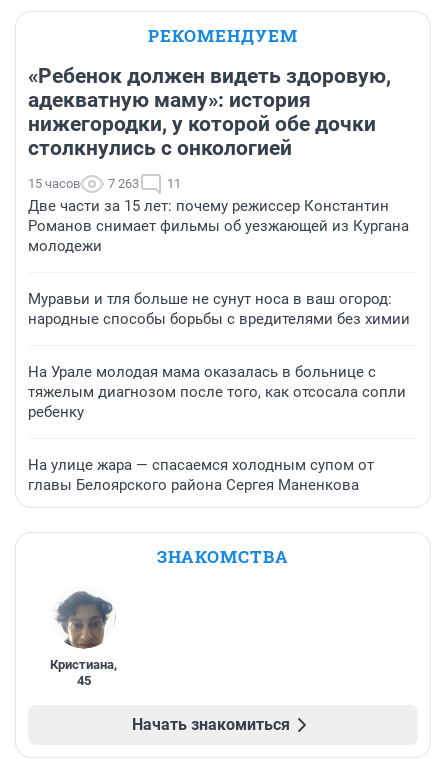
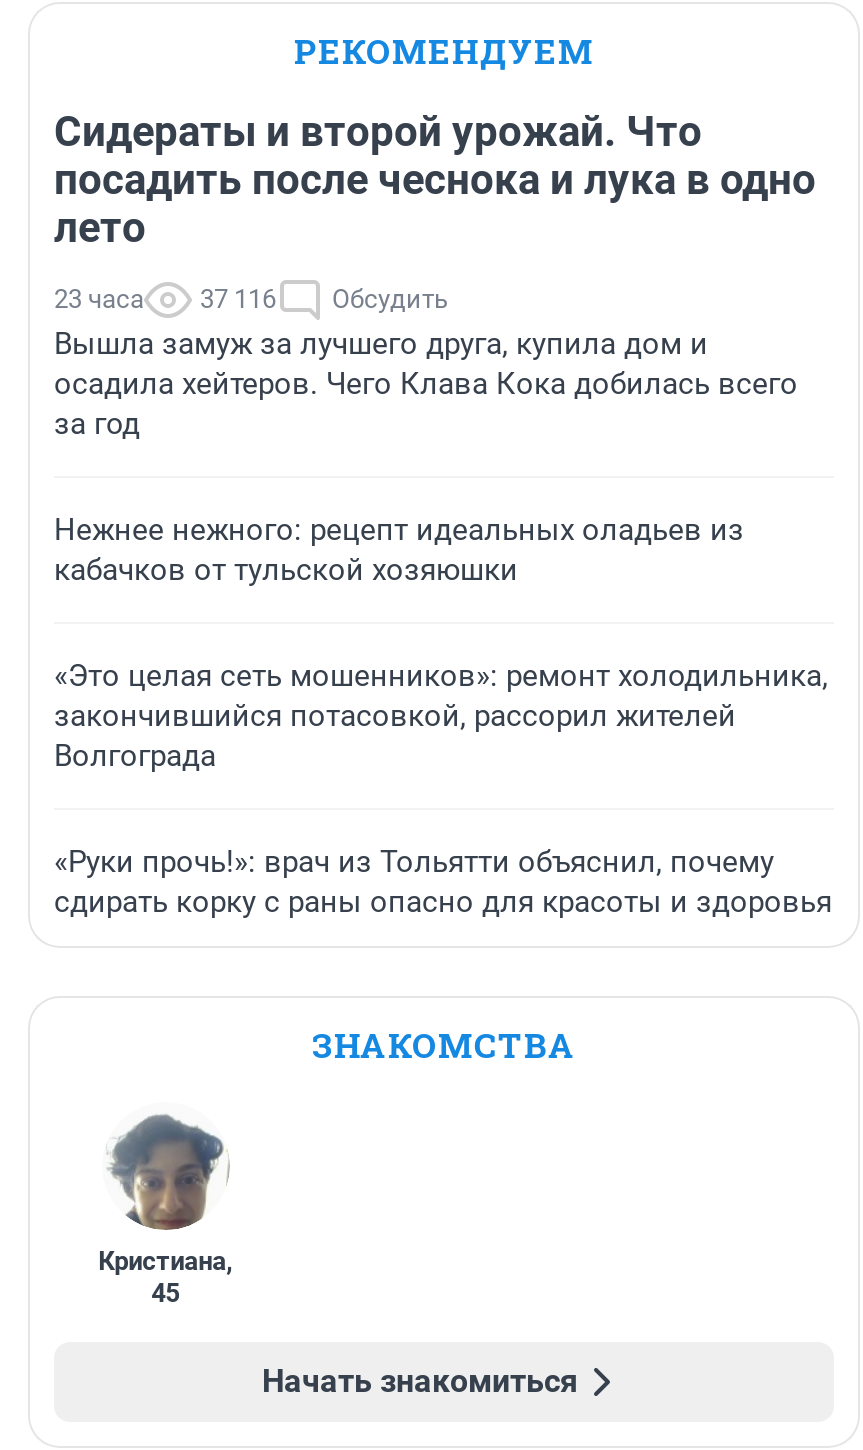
[28,64,391,160] «Ребенок должен видеть здоровую, | адекватную маму»: история | нижегородки, у которой обе дочки | столкнулись с онкологией -> [54,107,816,251] Сидераты и второй урожай. Что | посадить после чеснока и лука в одно | лето
[28,176,409,255] 15 часов | 7 263 | 11 | Две части за 15 лет: почему режиссер Константин | Романов снимает фильмы об уезжающей из Кургана | молодежи -> [54,283,798,441] 23 часа | 37 116 | Обсудить | Вышла замуж за лучшего друга, купила дом и | осадила хейтеров. Чего Клава Кока добилась всего | за год
[28,290,410,328] Муравьи и тля больше не сунут носа в ваш огород: | народные способы борьбы с вредителями без химии -> [54,511,744,587] Нежнее нежного: рецепт идеальных оладьев из | кабачков от тульской хозяюшки
[28,363,406,421] На Урале молодая мама оказалась в больнице с | тяжелым диагнозом после того, как отсосала сопли | ребенку -> [54,657,828,773] «Это целая сеть мошенников»: ремонт холодильника, | закончившийся потасовкой, рассорил жителей | Волгограда
[28,456,374,494] На улице жара — спасаемся холодным супом от | главы Белоярского района Сергея Маненкова -> [54,843,832,919] «Руки прочь!»: врач из Тольятти объяснил, почему | сдирать корку с раны опасно для красоты и здоровья

